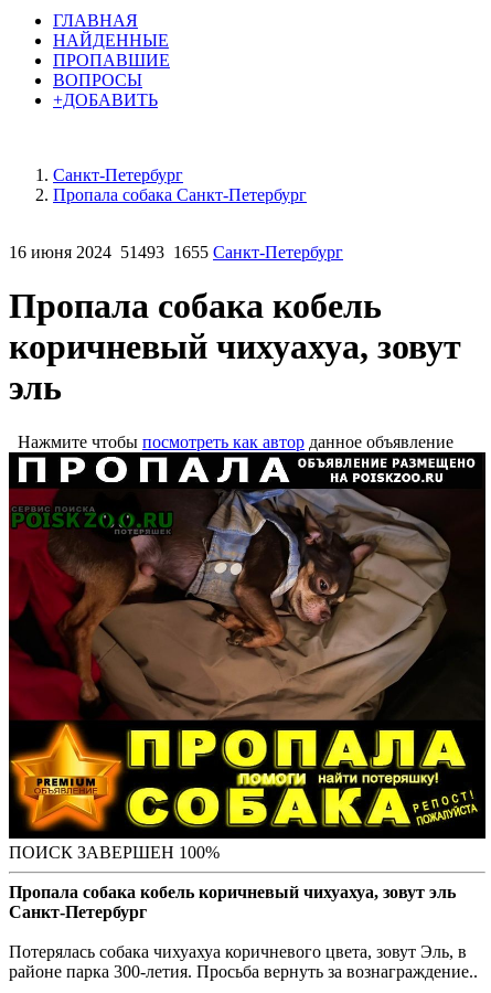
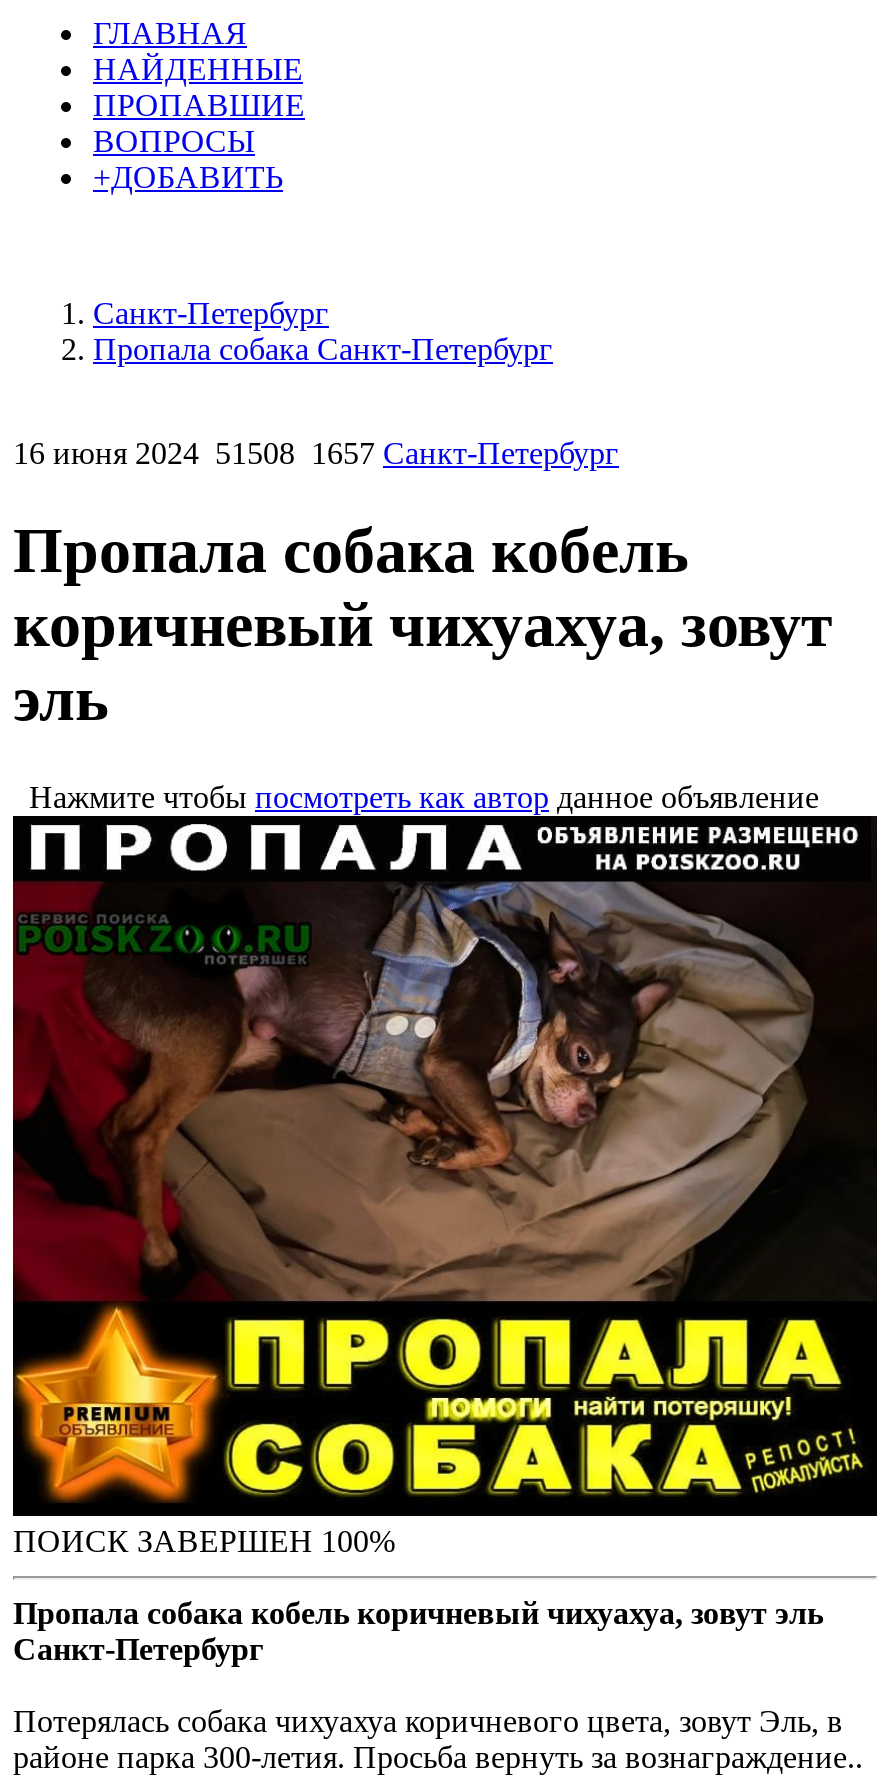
[9,243,343,261] 16 июня 2024 51493 1655 Санкт-Петербург -> [13,436,619,470] 16 июня 2024 51508 1657 Санкт-Петербург

